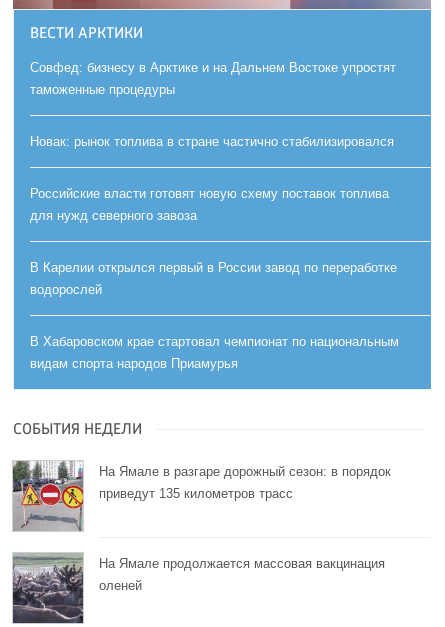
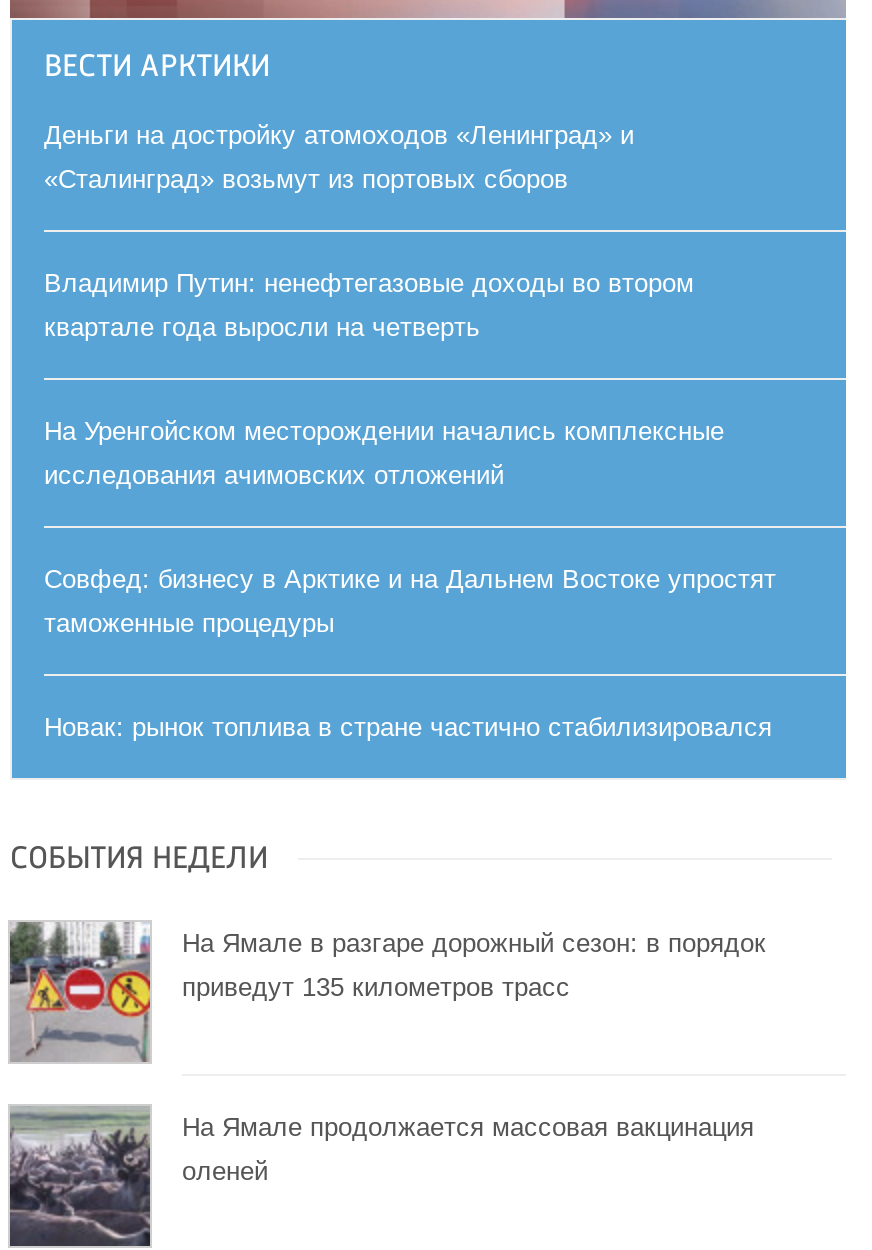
none -> [44,120,724,490] Деньги на достройку атомоходов «Ленинград» и | «Сталинград» возьмут из портовых сборов | Владимир Путин: ненефтегазовые доходы во втором | квартале года выросли на четверть | На Уренгойском месторождении начались комплексные | исследования ачимовских отложений
moved [30,60,396,149] -> [44,564,776,742]: Совфед: бизнесу в Арктике и на Дальнем Востоке упростят | таможенные процедуры | Новак: рынок топлива в стране частично стабилизировался
[30,186,399,371] Российские власти готовят новую схему поставок топлива | для нужд северного завоза | В Карелии открылся первый в России завод по переработке | водорослей | В Хабаровском крае стартовал чемпионат по национальным | видам спорта народов Приамурья -> none

